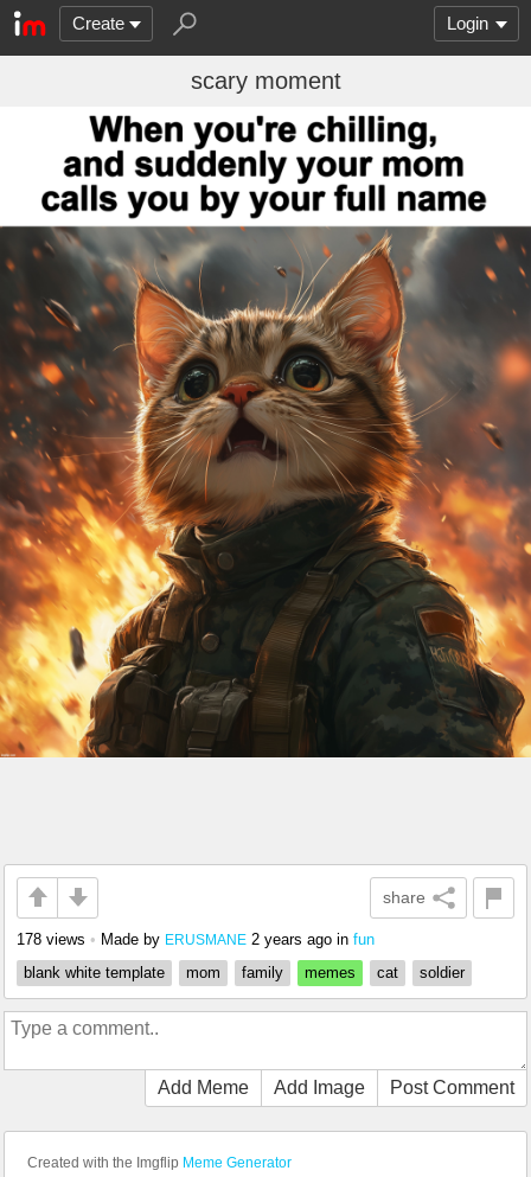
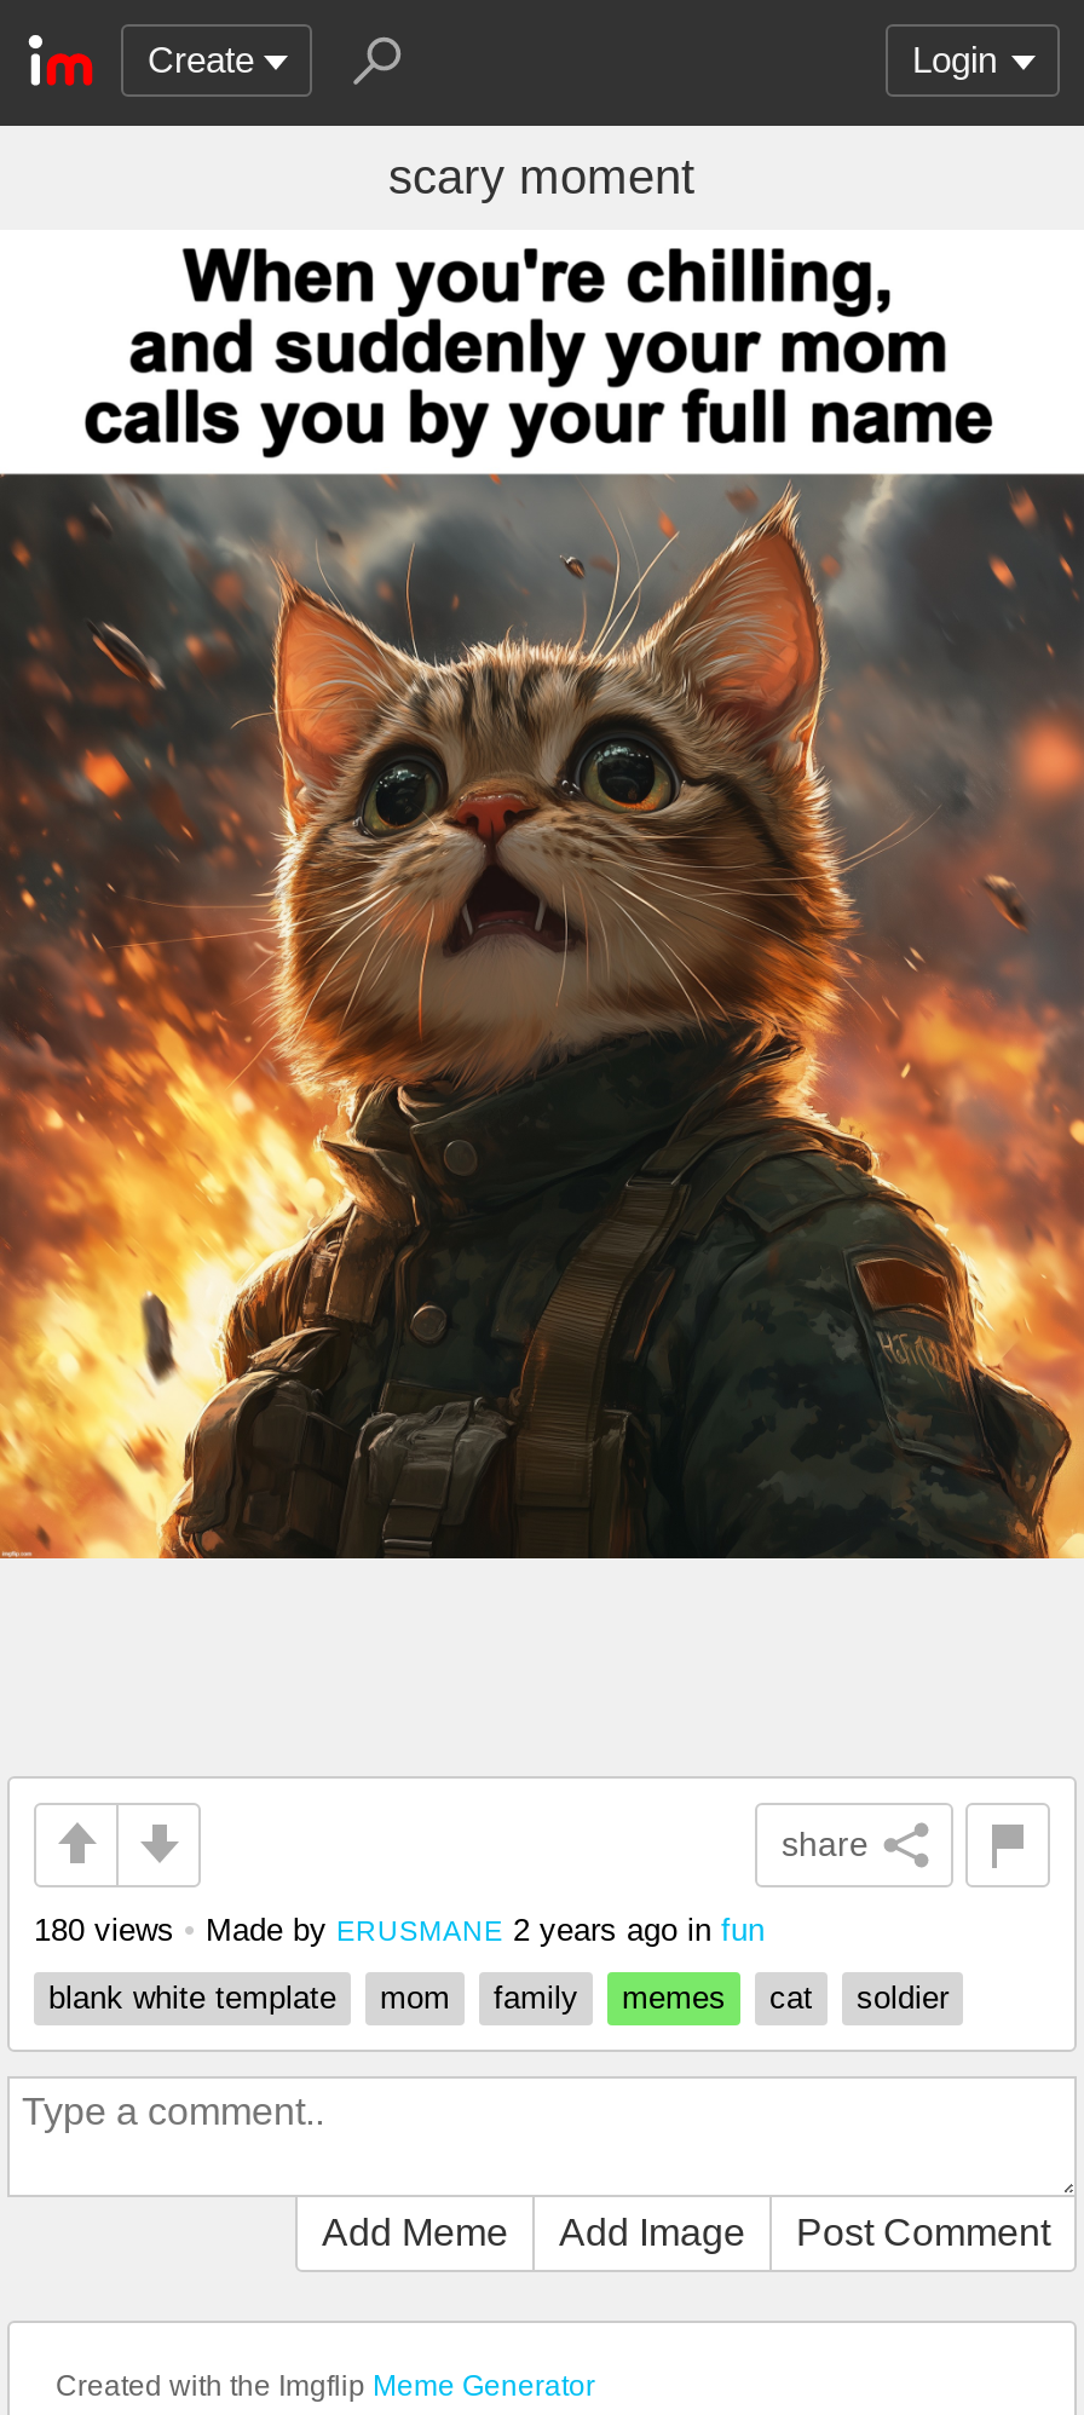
[17,930,375,948] 178 views • Made by ERUSMANE 2 years ago in fun -> [34,1911,765,1947] 180 views • Made by ERUSMANE 2 years ago in fun

